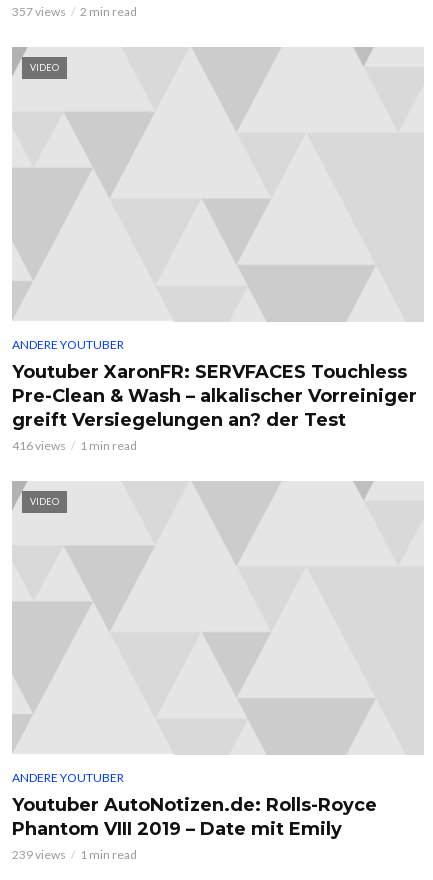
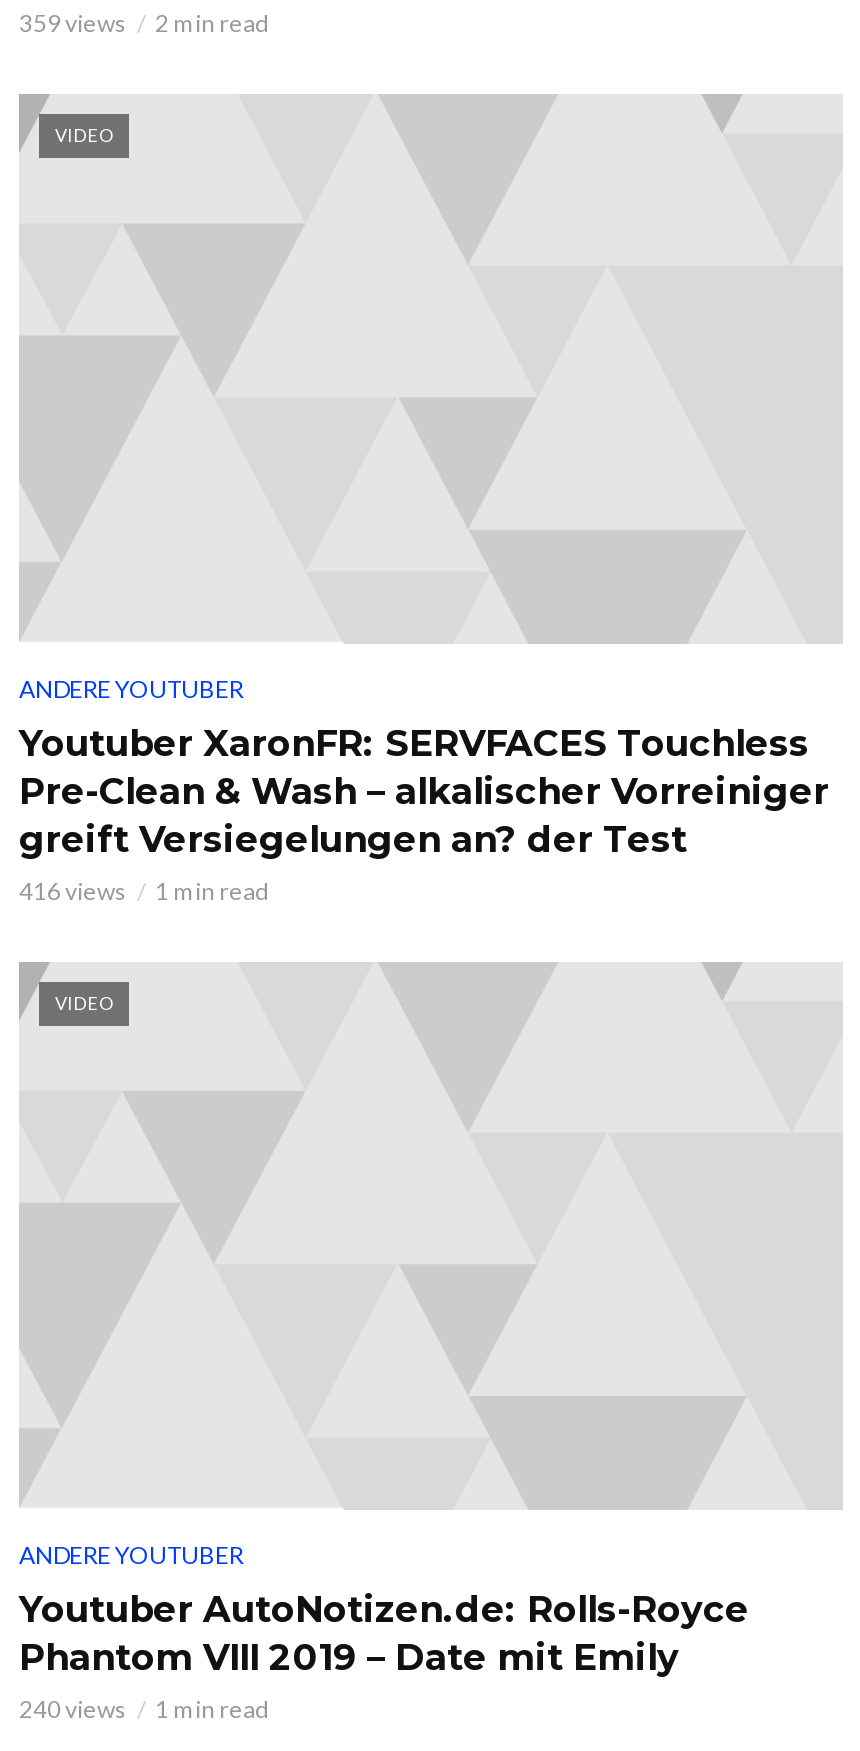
[12,4,137,19] 357 views 2 min read -> [19,9,269,39] 359 views 2 min read
[12,847,137,862] 239 views 1 min read -> [19,1693,269,1723] 240 views 1 min read

